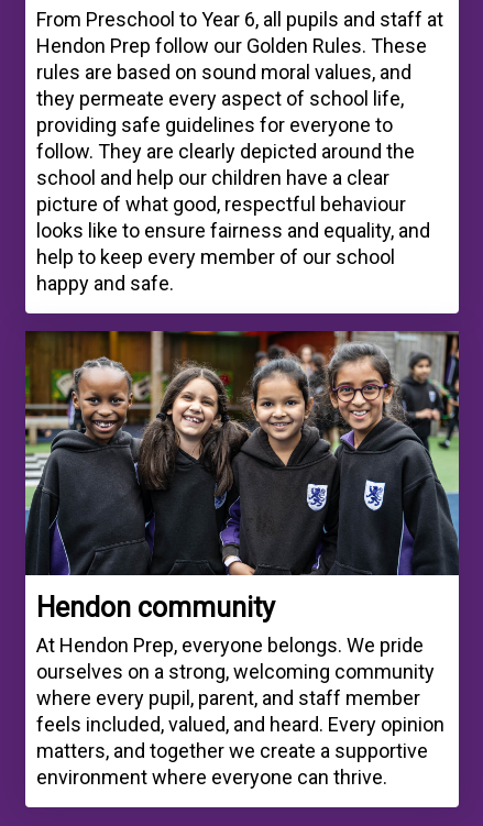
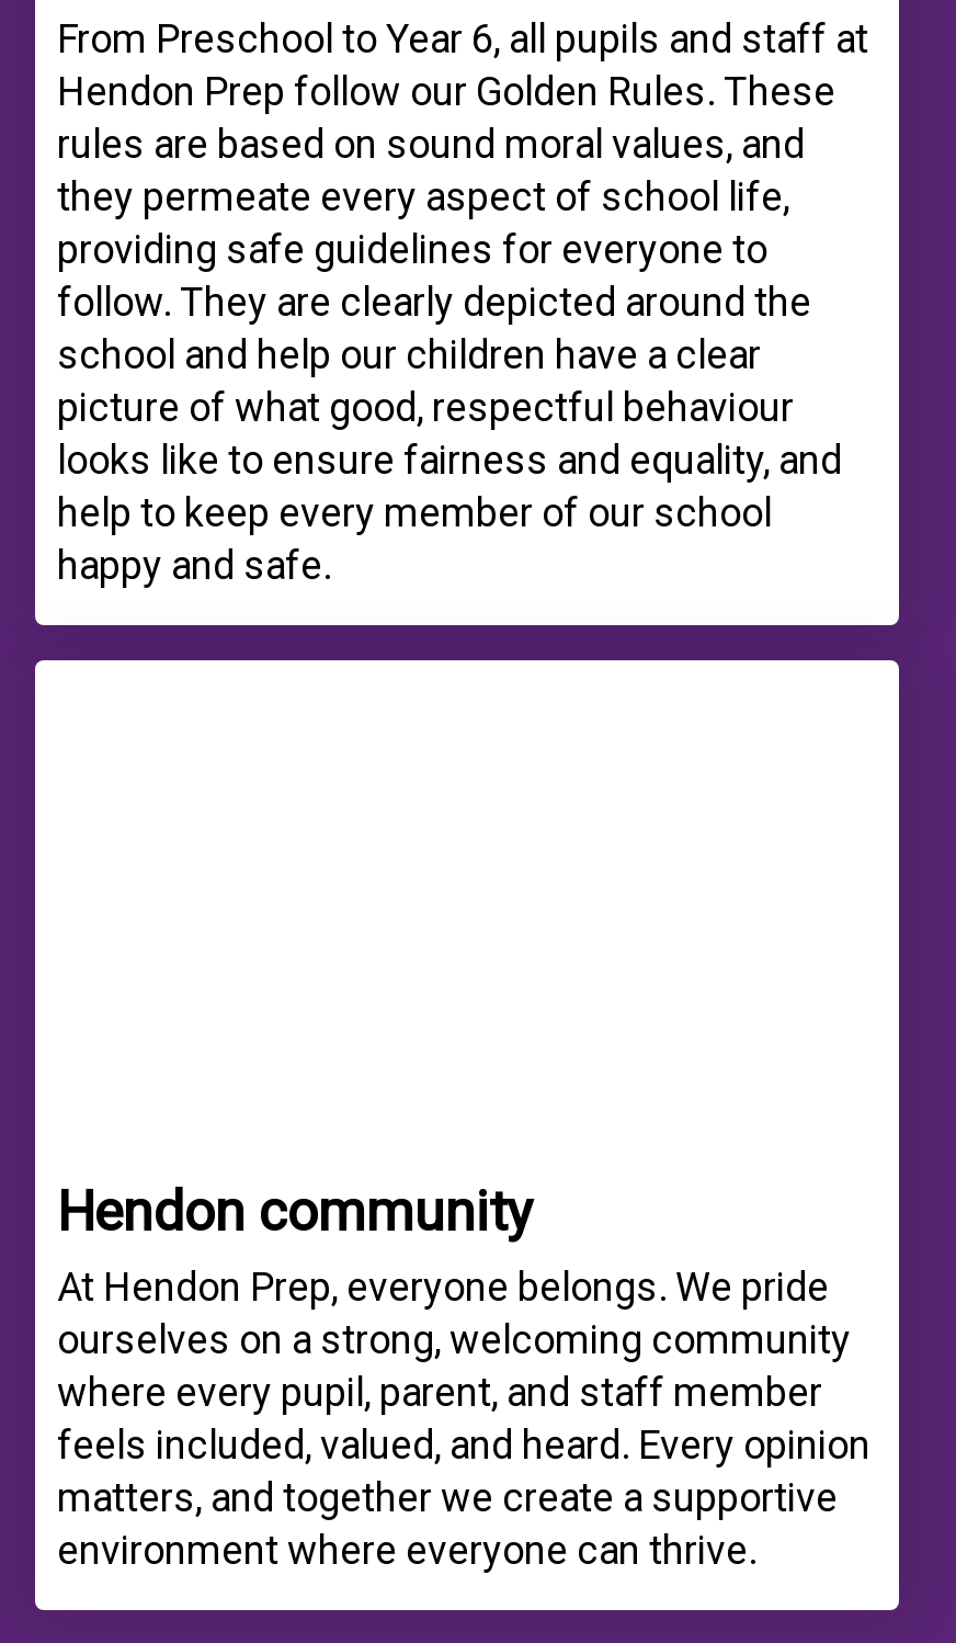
[24,330,460,576] [image] -> none

